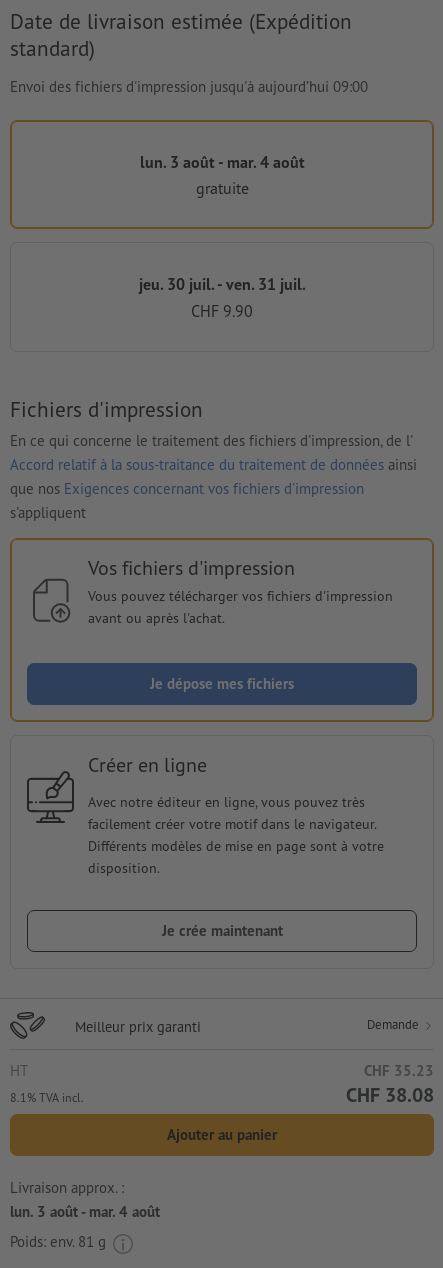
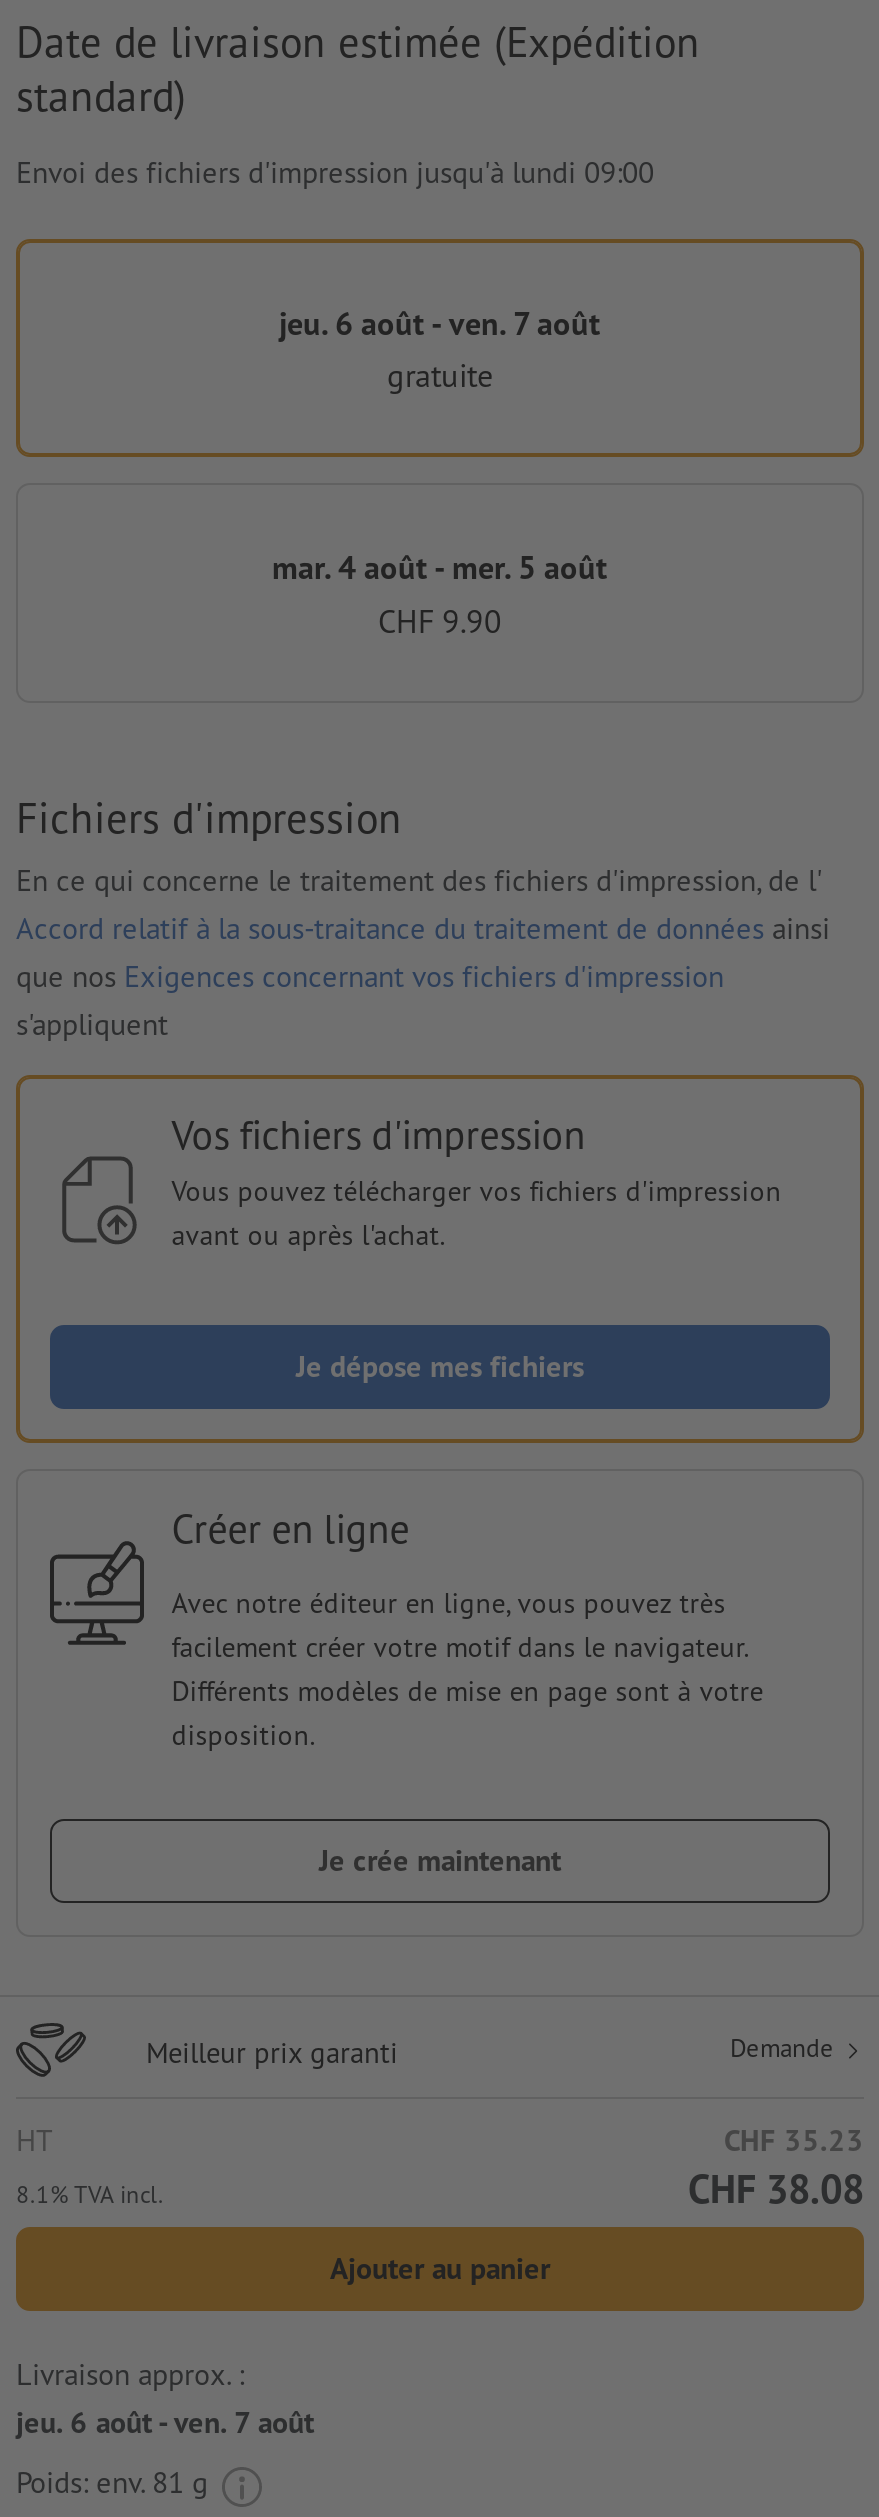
[10,77,368,96] Envoi des fichiers d'impression jusqu'à aujourd’hui 09:00 -> [16,153,654,191] Envoi des fichiers d'impression jusqu'à lundi 09:00
[139,152,304,172] lun. 3 août - mar. 4 août -> [279,303,601,343] jeu. 6 août - ven. 7 août
[138,274,305,294] jeu. 30 juil. - ven. 31 juil. -> [272,548,608,588] mar. 4 août - mer. 5 août
[10,1202,160,1221] lun. 3 août - mar. 4 août -> [16,2403,314,2441] jeu. 6 août - ven. 7 août

